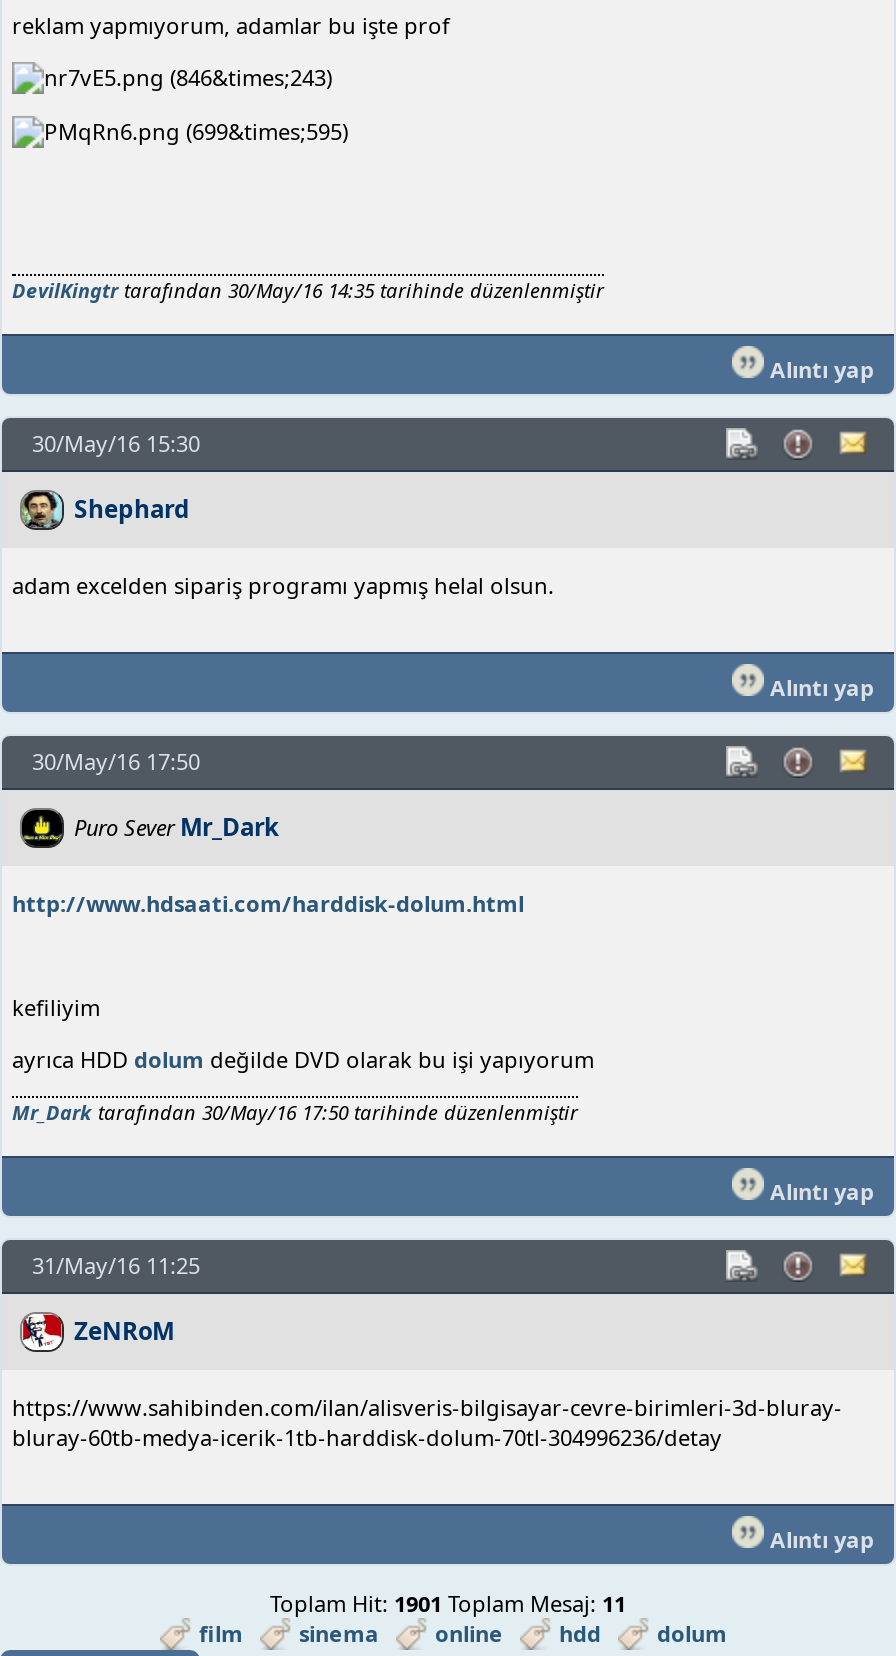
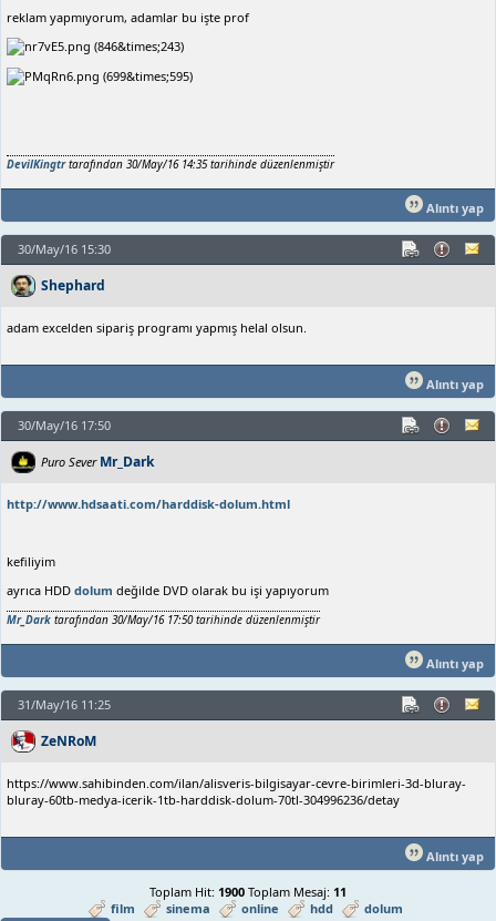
[270,1588,626,1618] Toplam Hit: 1901 Toplam Mesaj: 11 -> [149,883,347,900] Toplam Hit: 1900 Toplam Mesaj: 11

